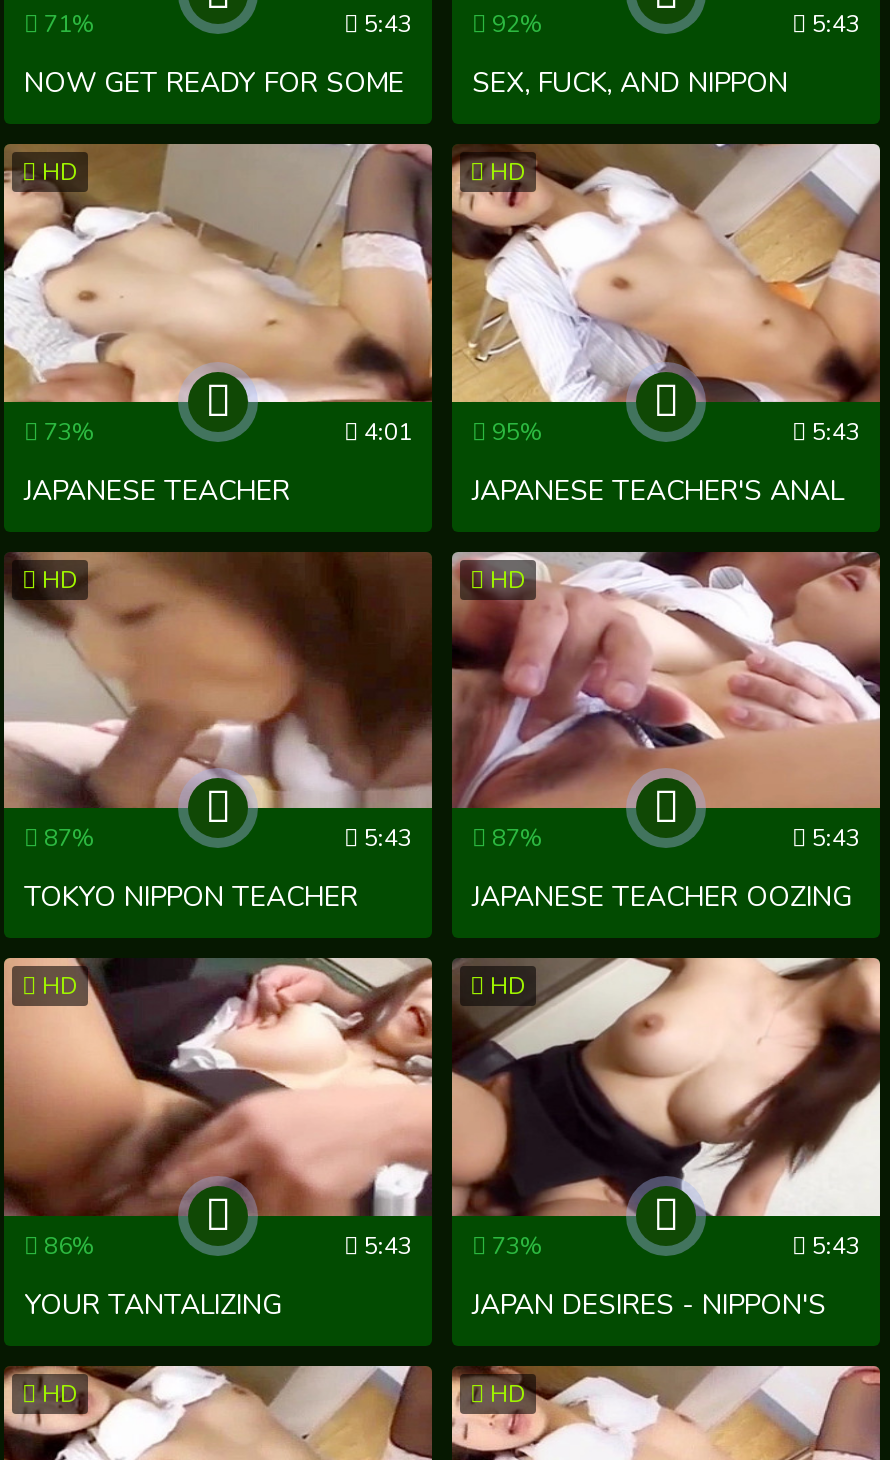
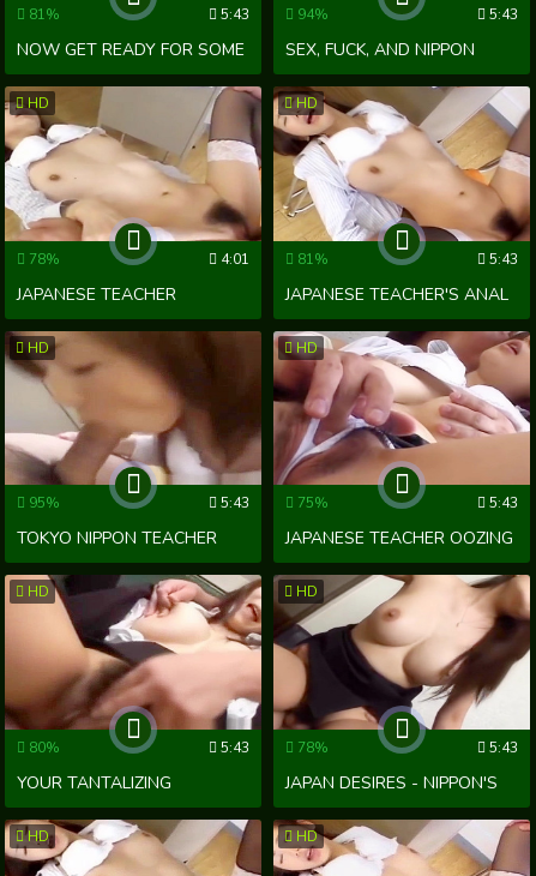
[44,9,96,41] 71% -> [29,5,60,24] 81%
[492,9,544,41] 92% -> [297,5,329,24] 94%
[44,416,96,448] 73% -> [29,249,60,269] 78%
[492,416,544,448] 95% -> [297,249,329,269] 81%
[44,822,96,854] 87% -> [29,493,60,513] 95%
[492,822,544,854] 87% -> [297,493,329,513] 75%
[44,1229,96,1261] 86% -> [29,737,60,757] 80%
[492,1229,544,1261] 73% -> [297,737,329,757] 78%

